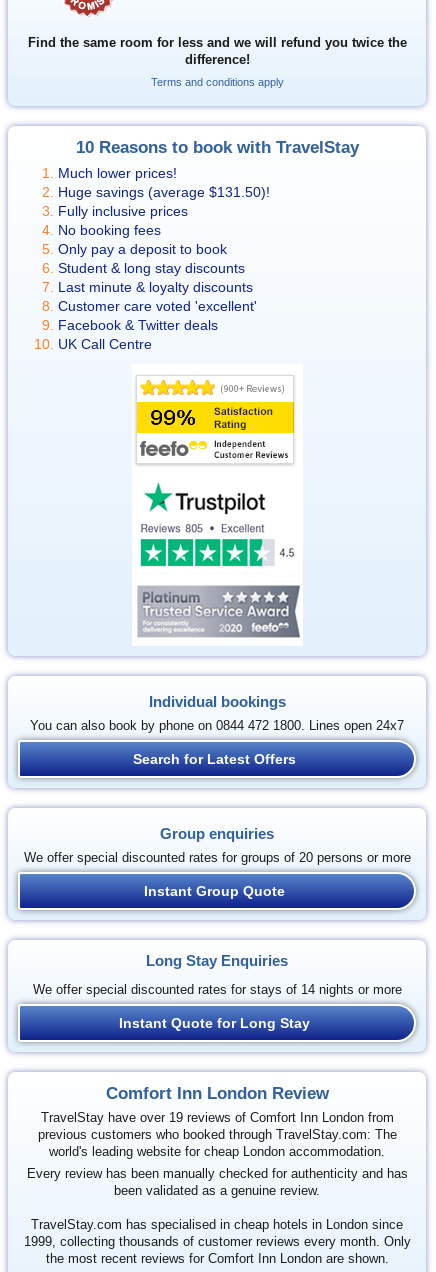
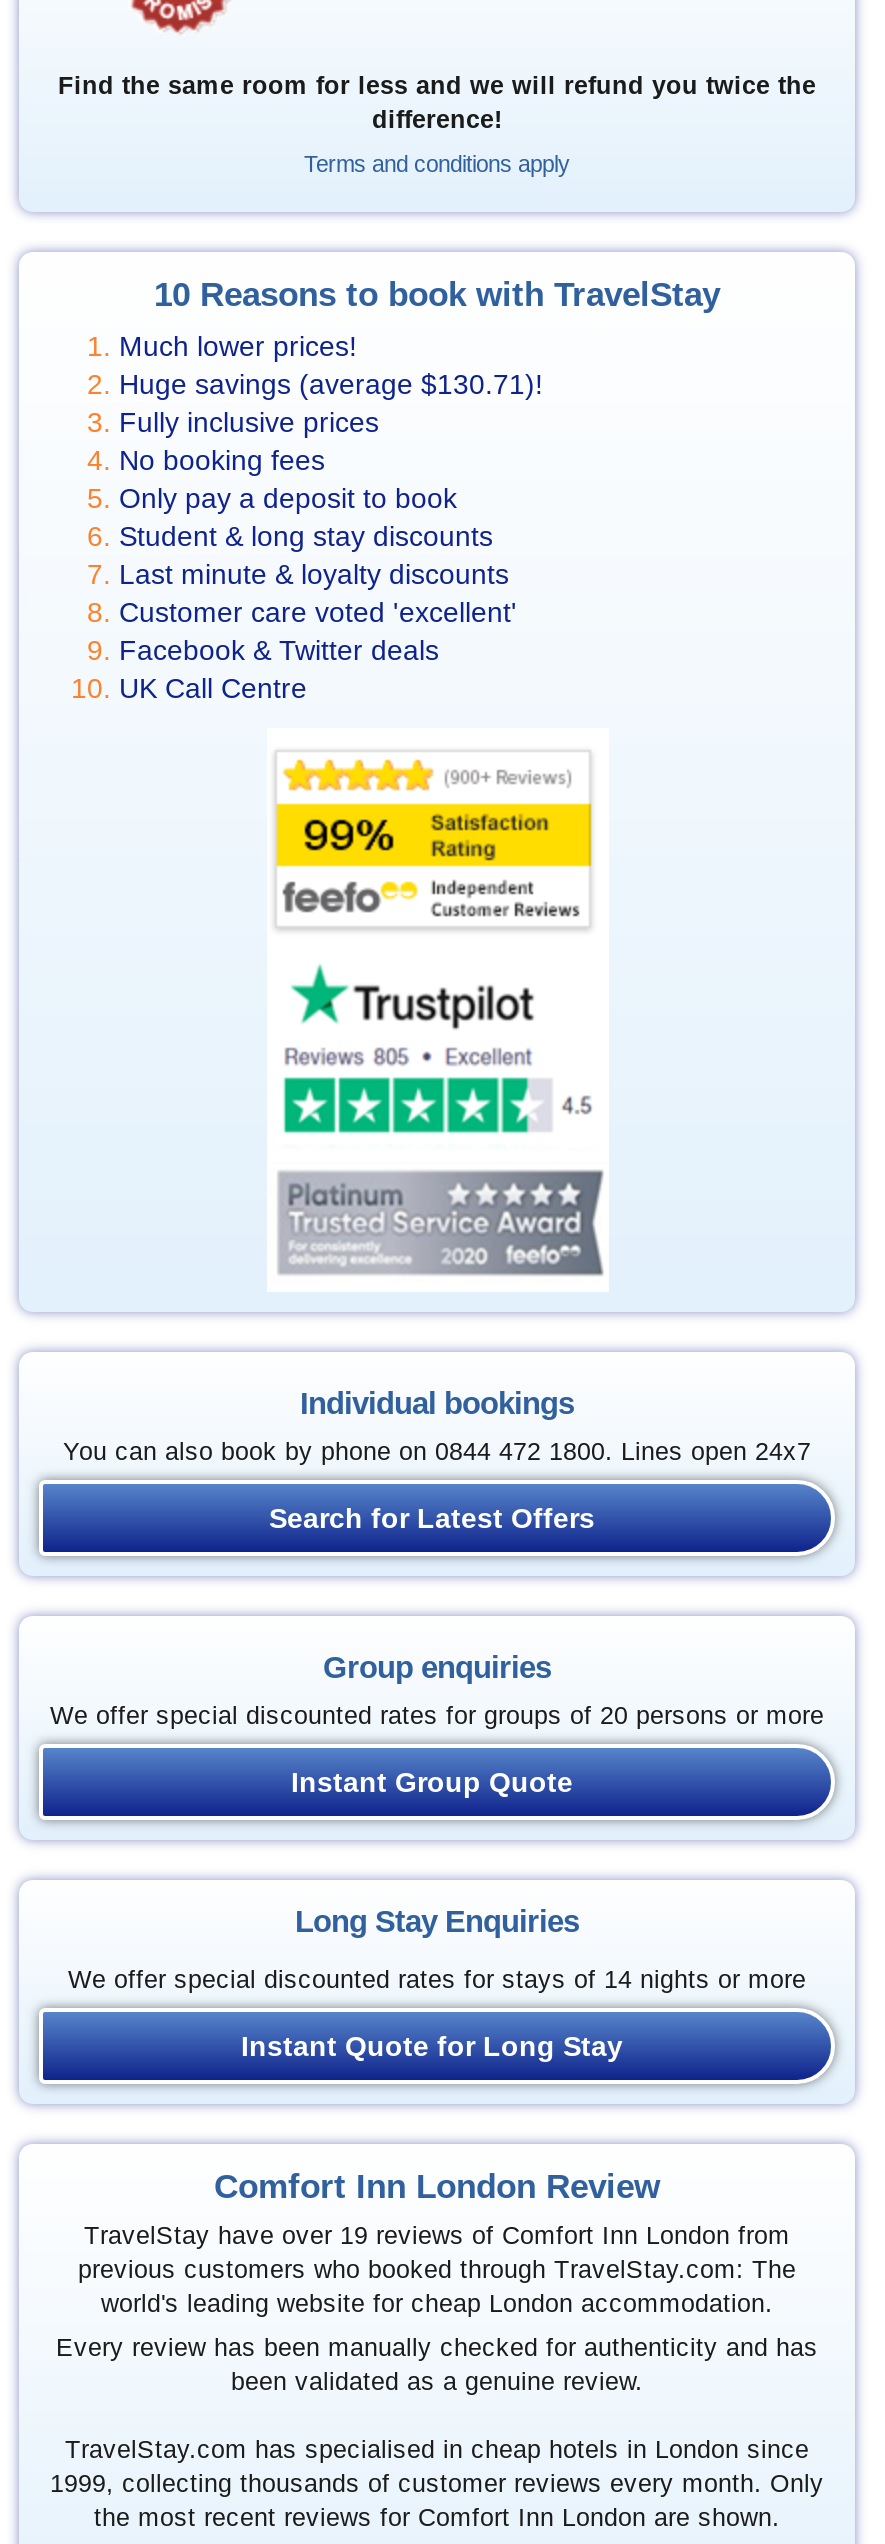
[58,184,270,200] Huge savings (average $131.50)! -> [119,368,543,400] Huge savings (average $130.71)!

